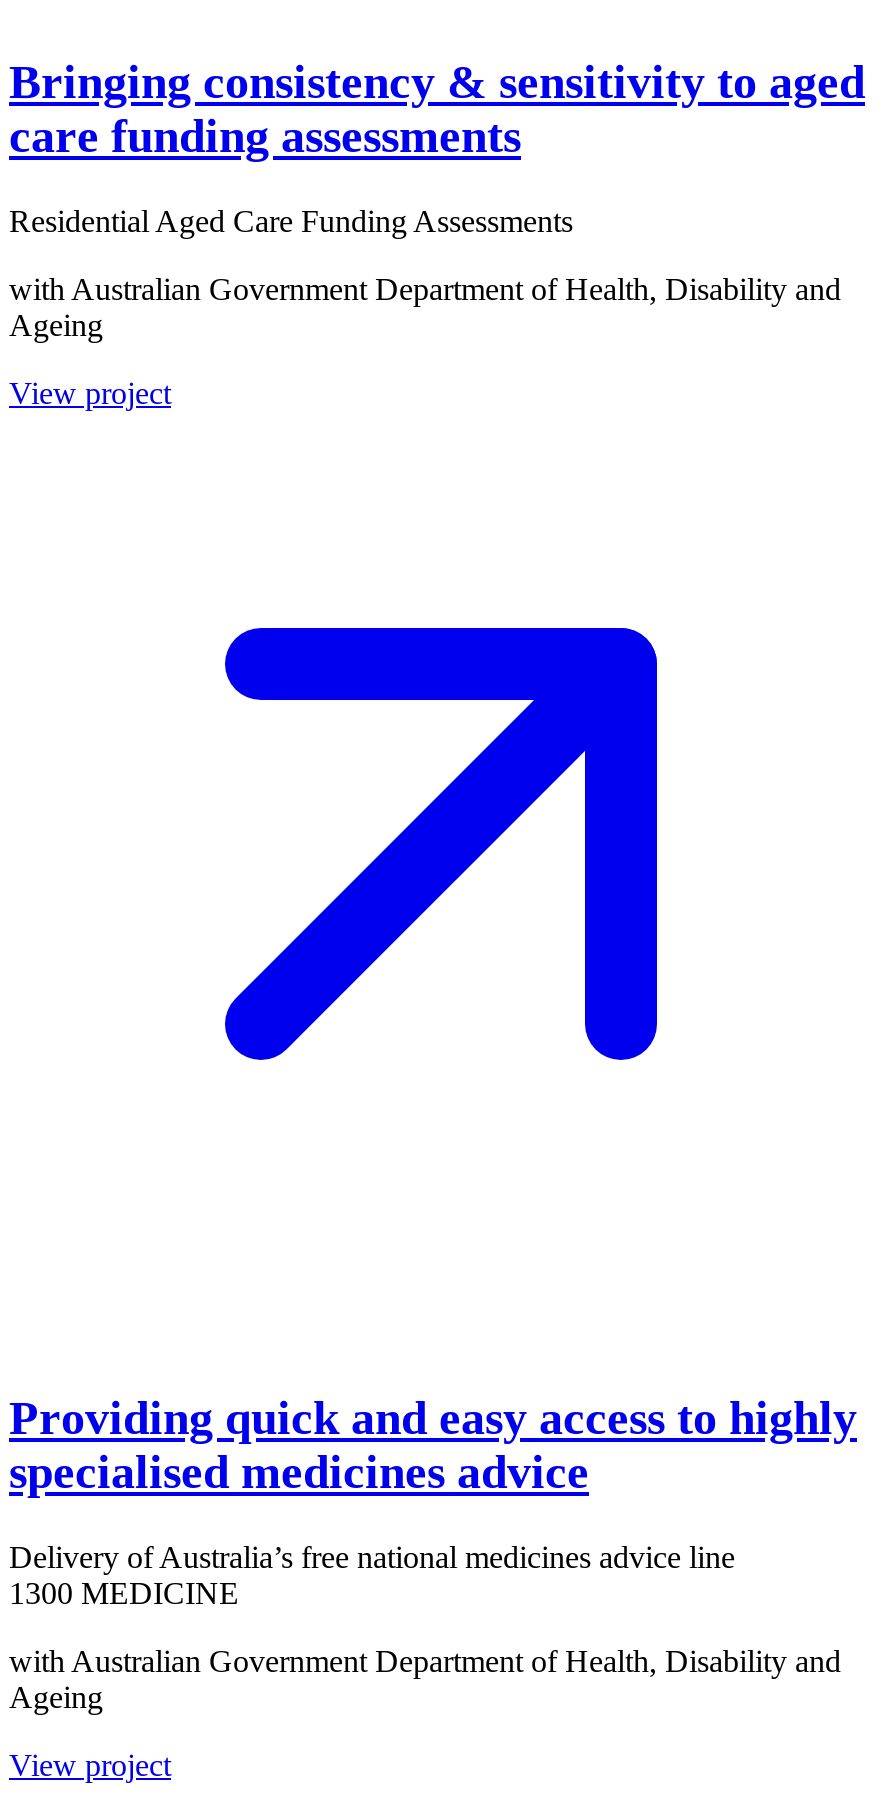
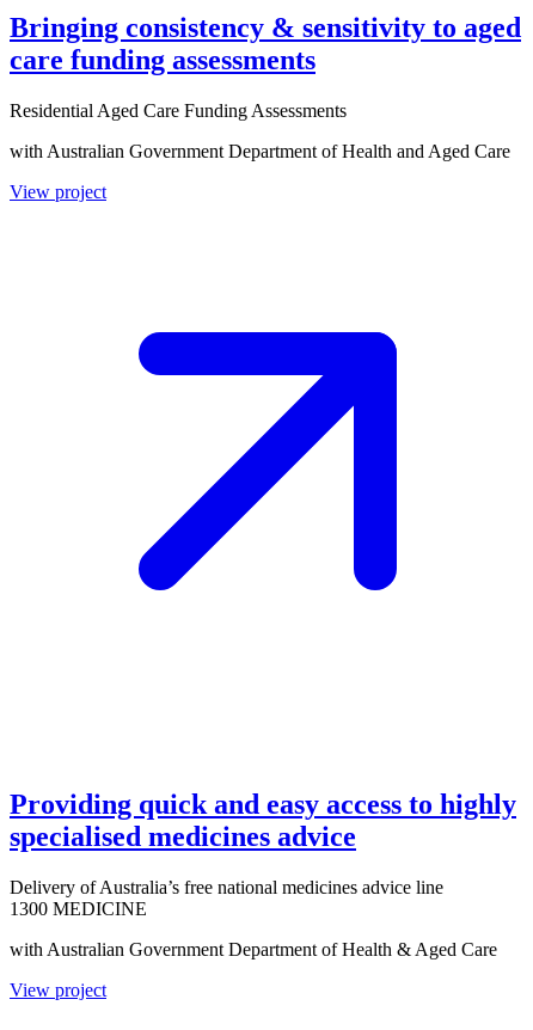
[9,273,841,343] with Australian Government Department of Health, Disability and | Ageing -> [10,141,510,162] with Australian Government Department of Health and Aged Care
[9,1644,841,1714] with Australian Government Department of Health, Disability and | Ageing -> [10,939,497,960] with Australian Government Department of Health & Aged Care

